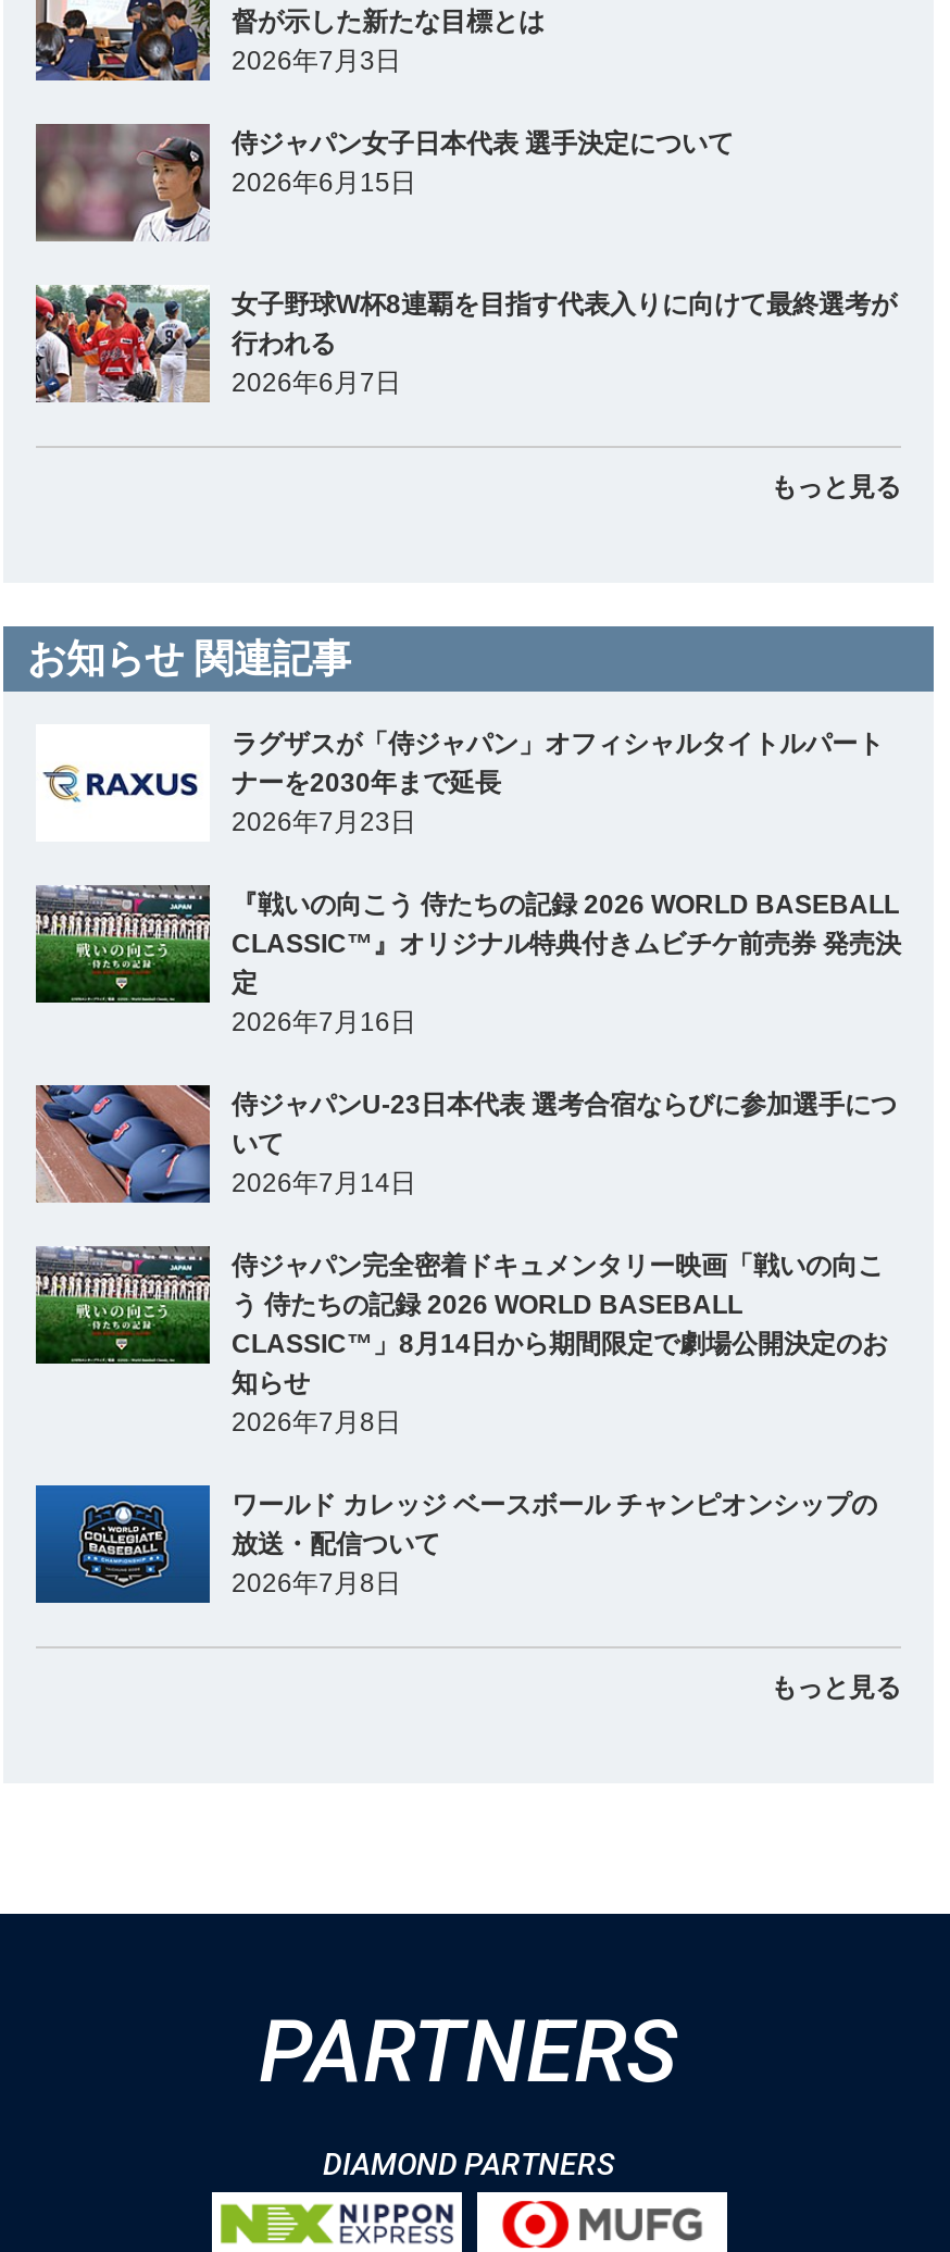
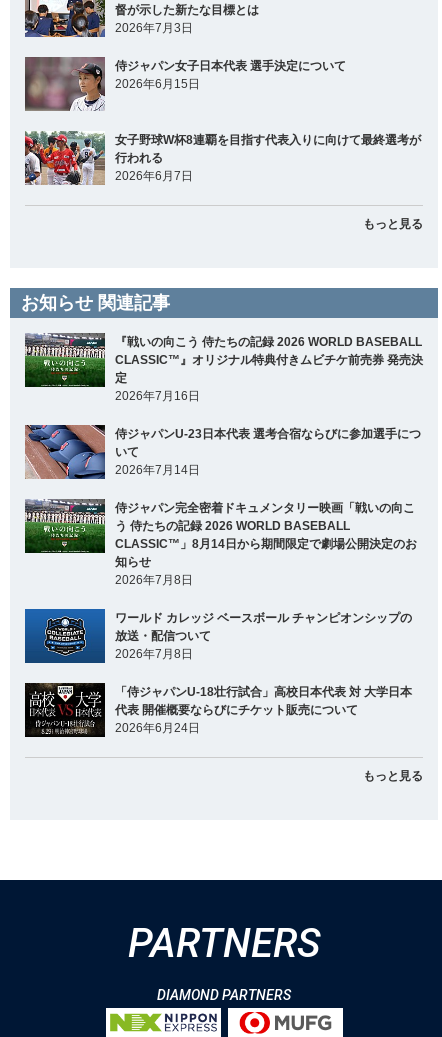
[36,729,884,842] [image] | ラグザスが「侍ジャパン」オフィシャルタイトルパート | ナーを2030年まで延長 | 2026年7月23日 -> none
moved [32,881,901,1599] -> [23,331,423,661]: [image] | 『戦いの向こう 侍たちの記録 2026 WORLD BASEBALL | CLASSIC™』オリジナル特典付きムビチケ前売券 発売決 | ... | 放送・配信ついて | 2026年7月8日
none -> [24,682,412,738] [image] | 「侍ジャパンU-18壮行試合」高校日本代表 対 大学日本 | 代表 開催概要ならびにチケット販売について | 2026年6月24日

